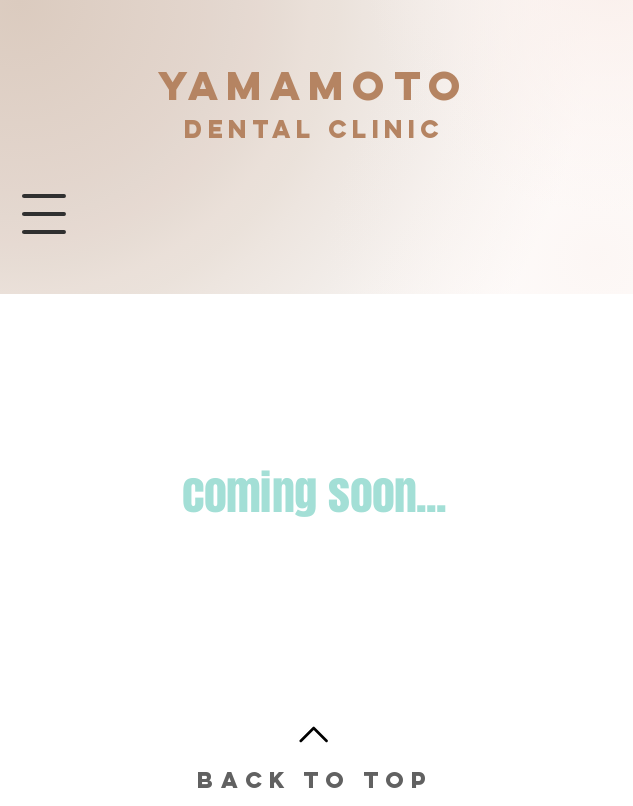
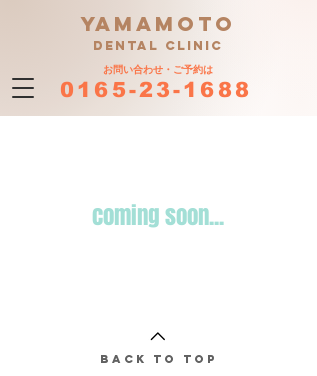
none -> [60,64,252,101] お問い合わせ・ご予約は | 0165-23-1688

